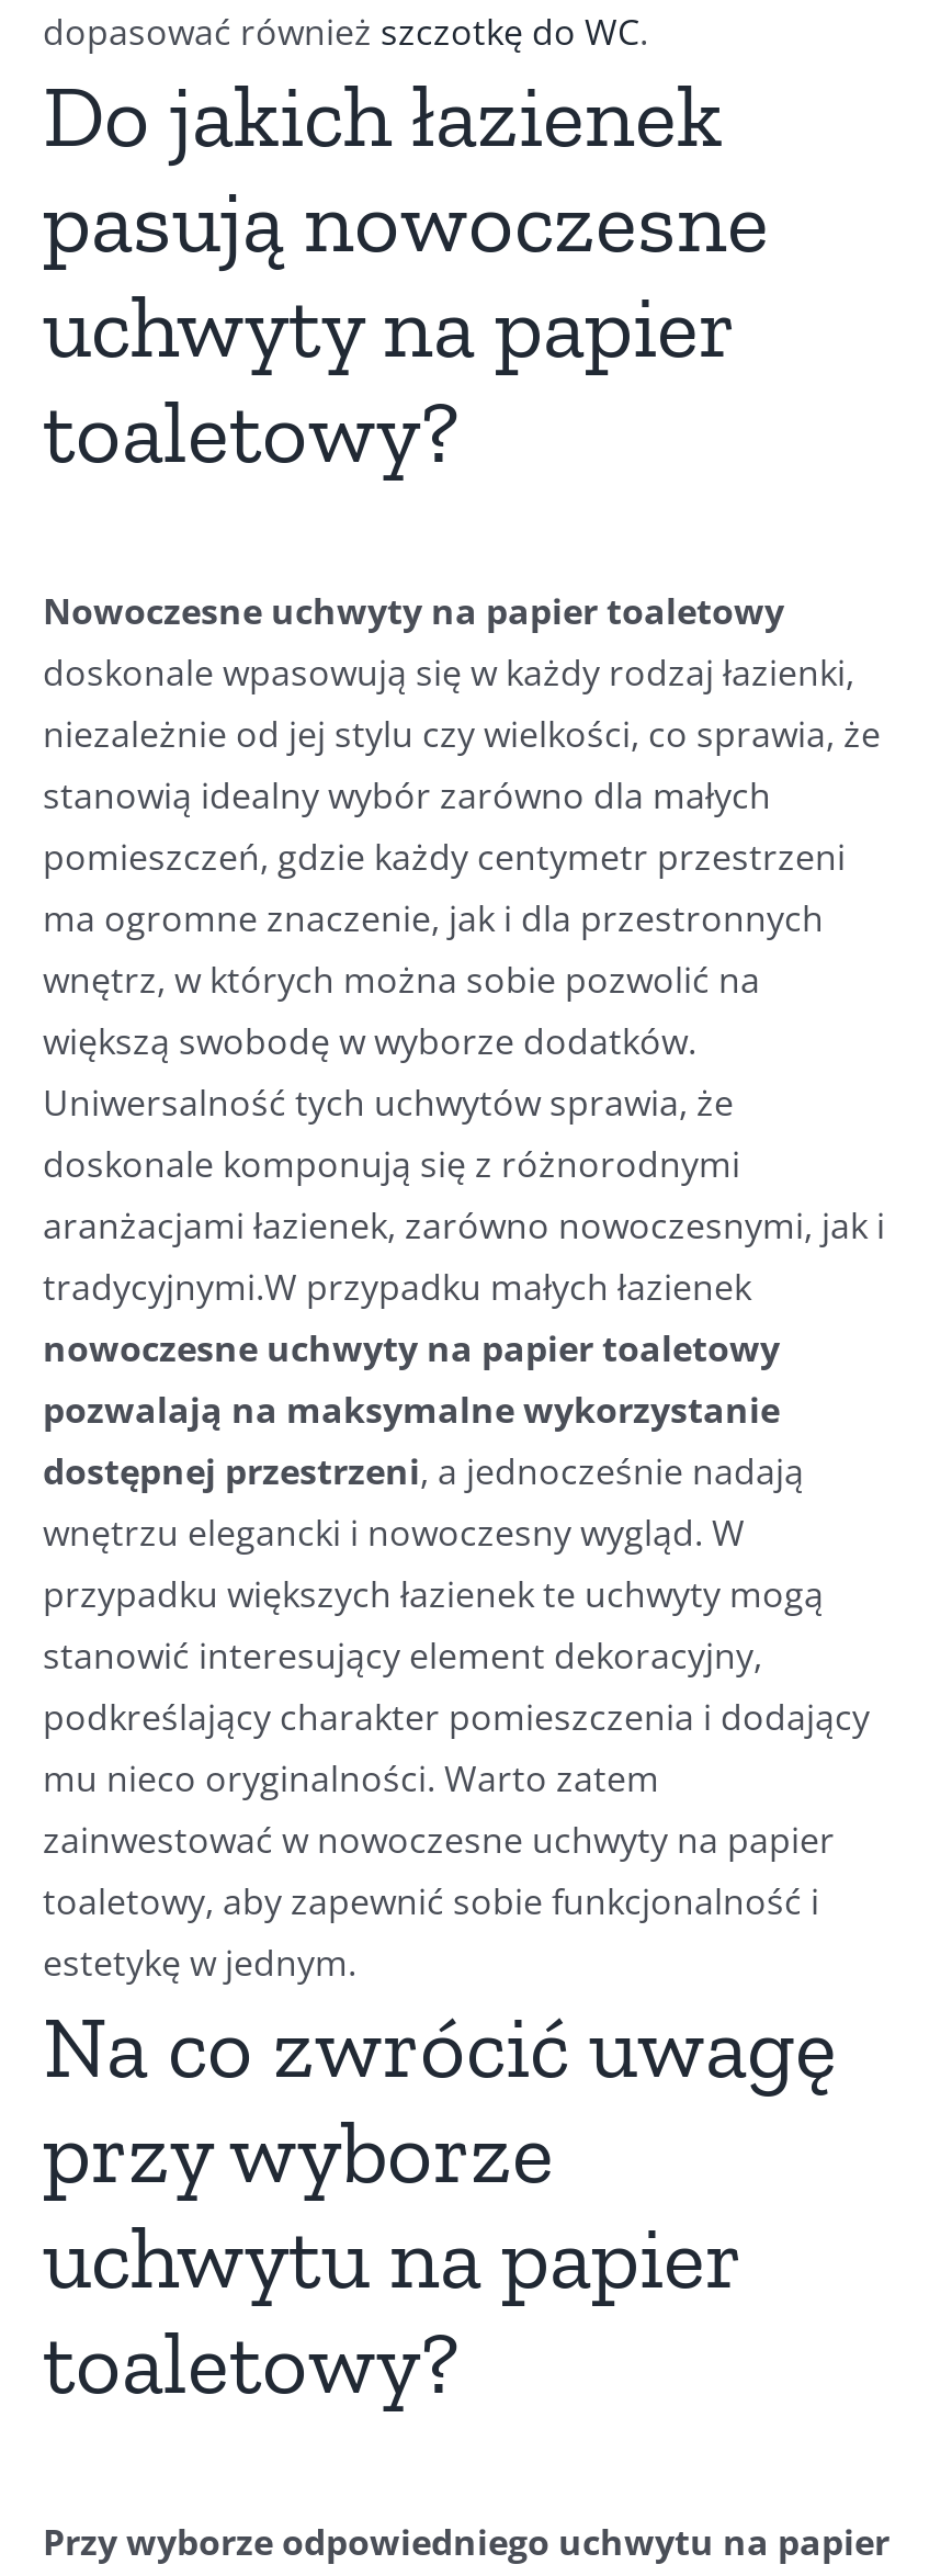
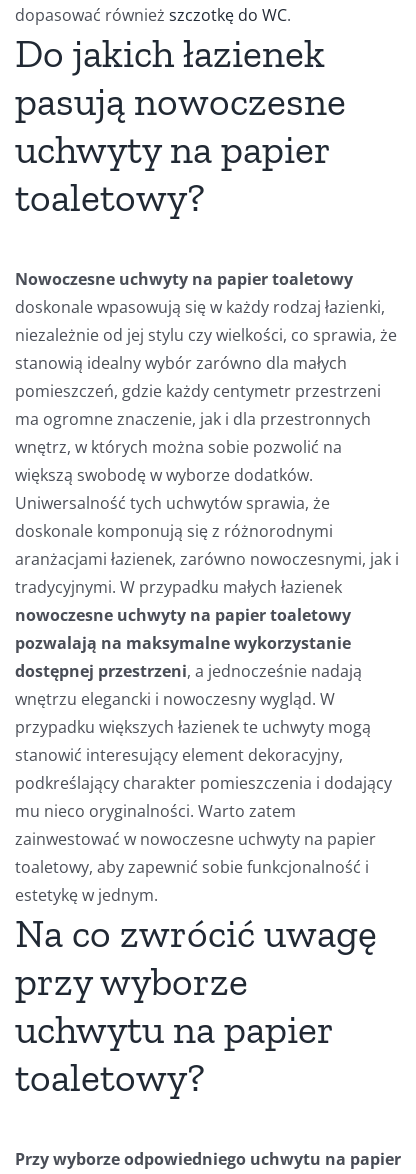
[43,1263,751,1311] tradycyjnymi.W przypadku małych łazienek -> [15,575,342,597] tradycyjnymi. W przypadku małych łazienek

